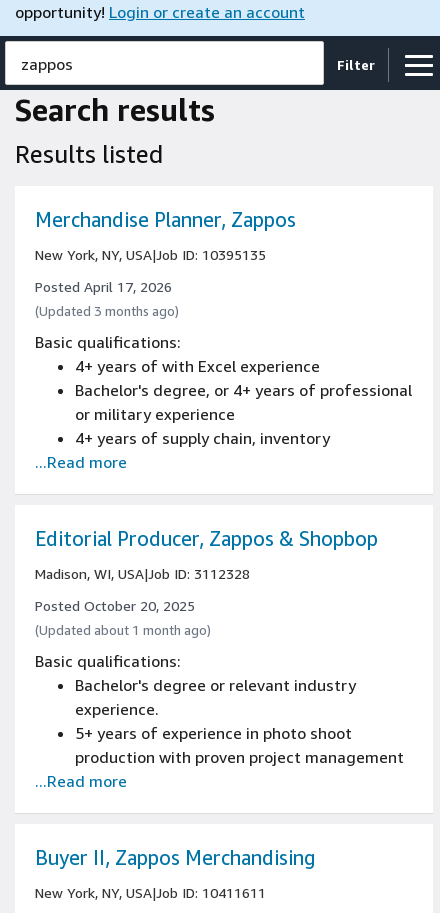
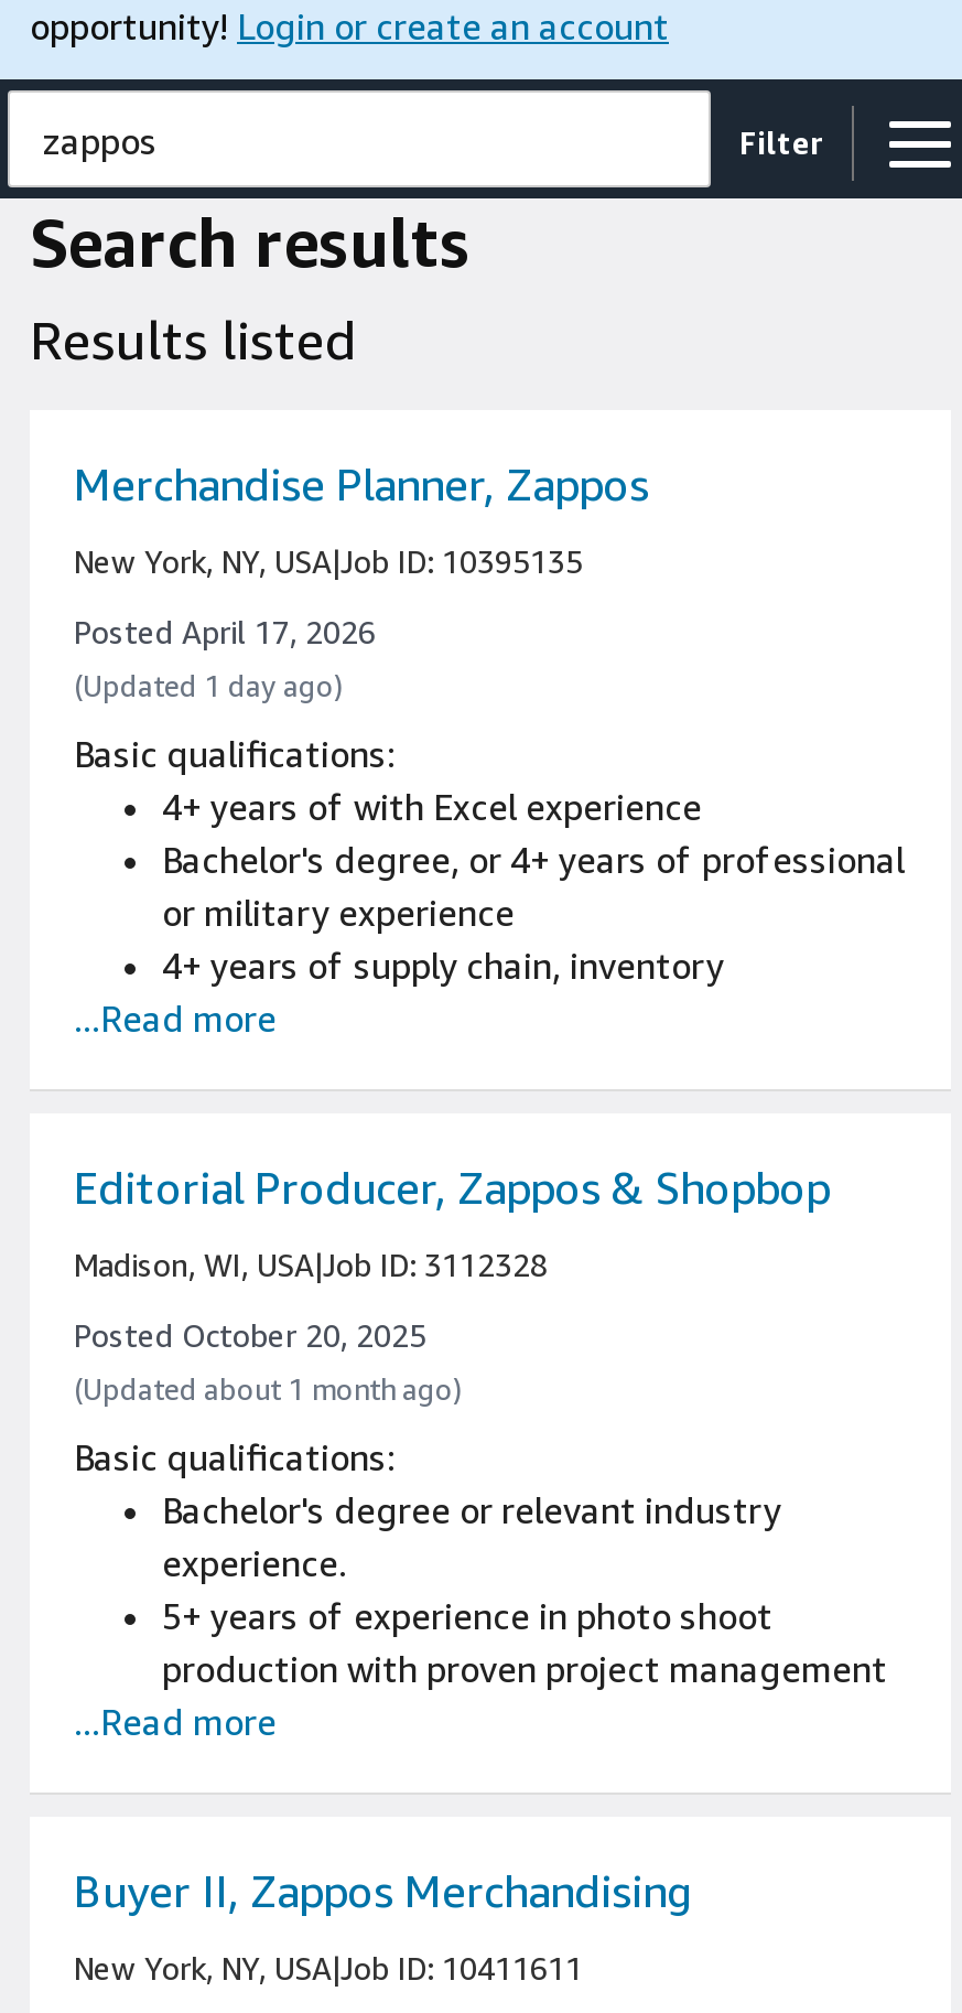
[35,303,179,319] (Updated 3 months ago) -> [74,668,343,703] (Updated 1 day ago)

